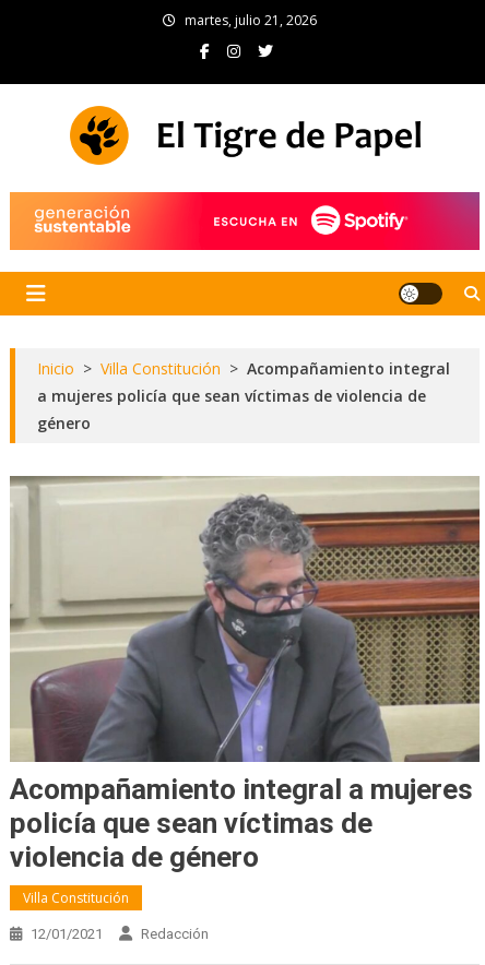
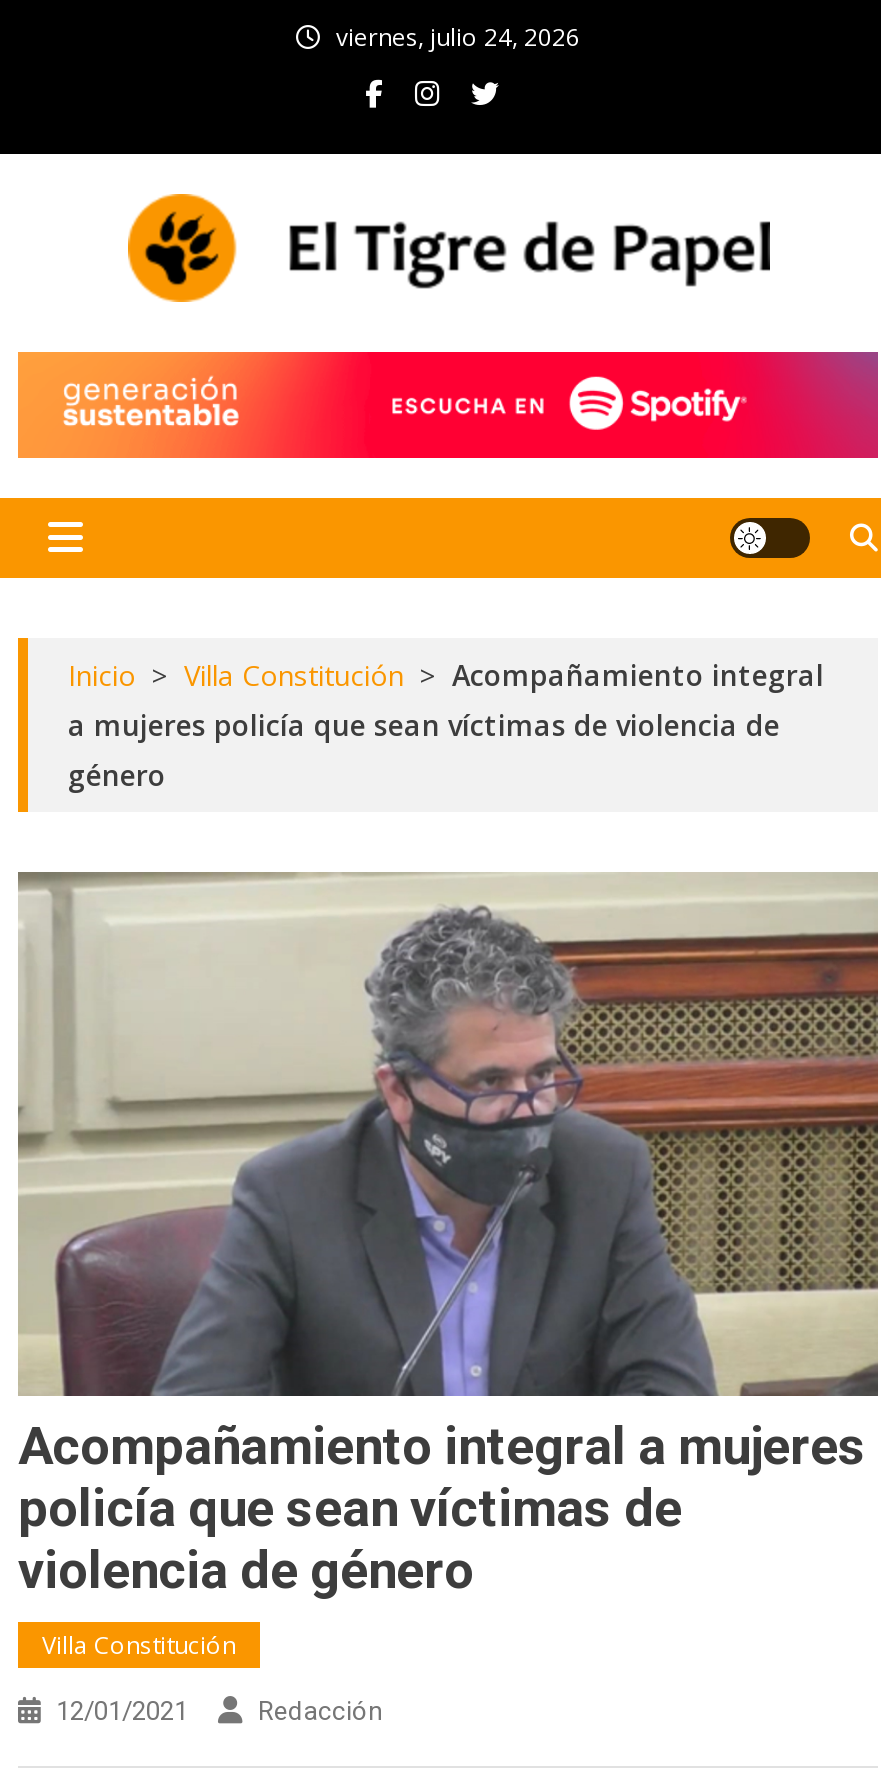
[184,11,316,29] martes, julio 21, 2026 -> [336,20,580,54] viernes, julio 24, 2026

